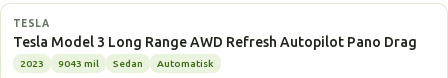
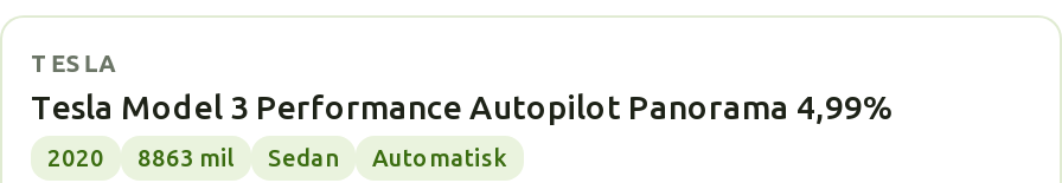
[13,34,417,50] Tesla Model 3 Long Range AWD Refresh Autopilot Pano Drag -> [31,89,894,126] Tesla Model 3 Performance Autopilot Panorama 4,99%
[20,58,99,69] 2023 | 9043 mil -> [47,145,235,171] 2020 | 8863 mil

